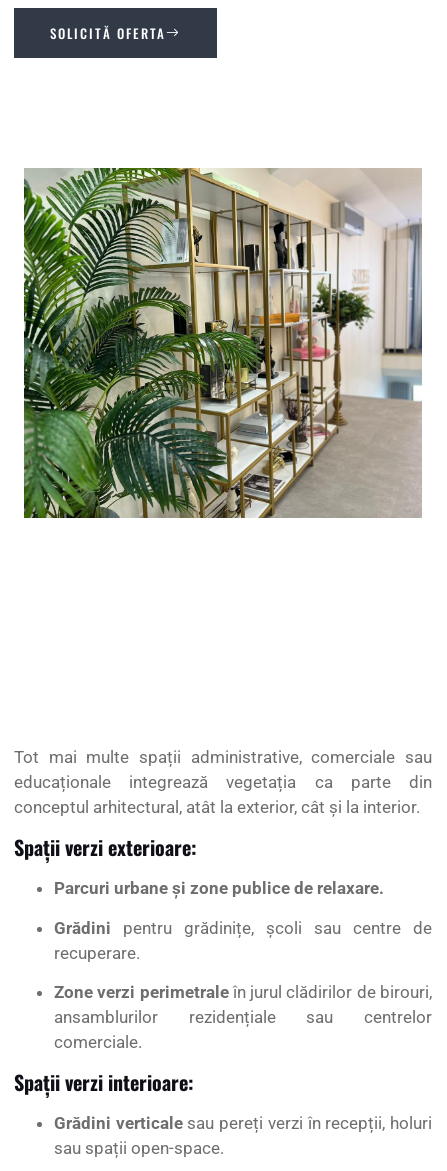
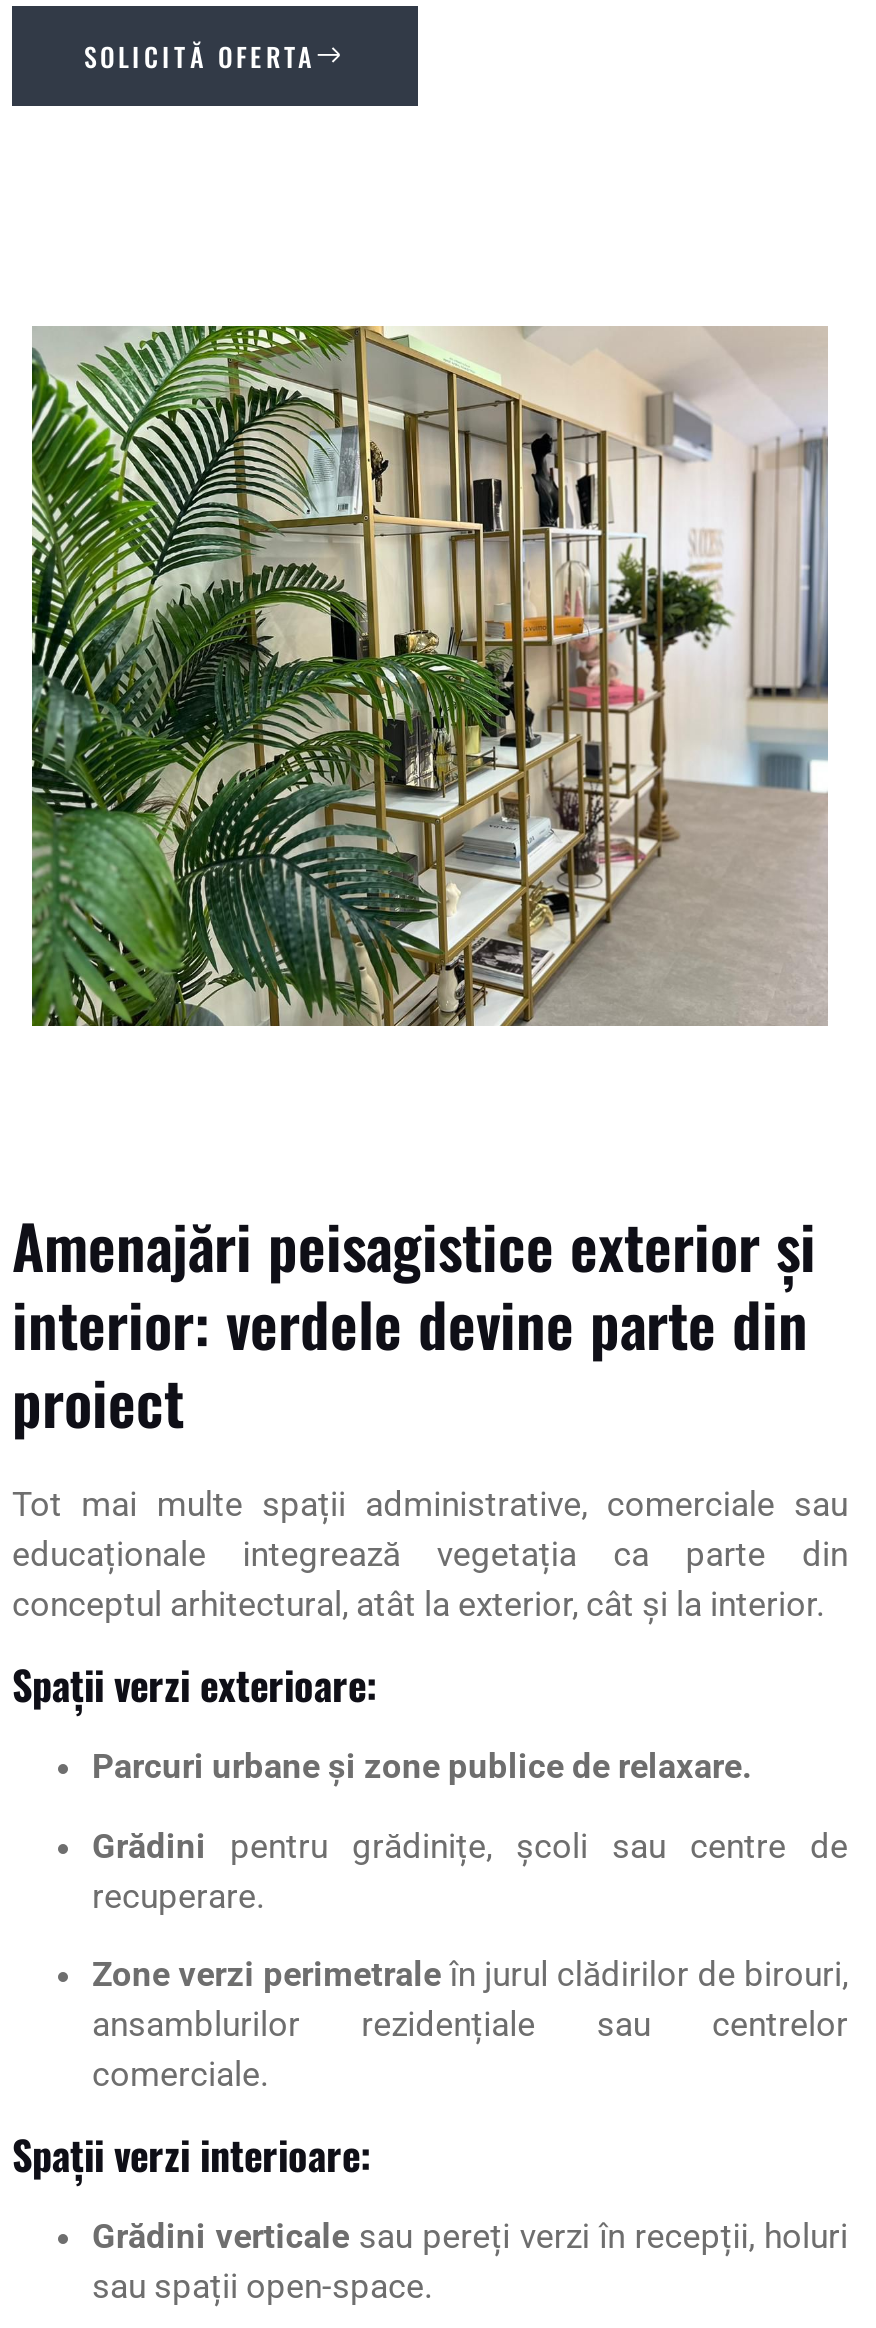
none -> [12,1200,816,1446] Amenajări peisagistice exterior și | interior: verdele devine parte din | proiect

